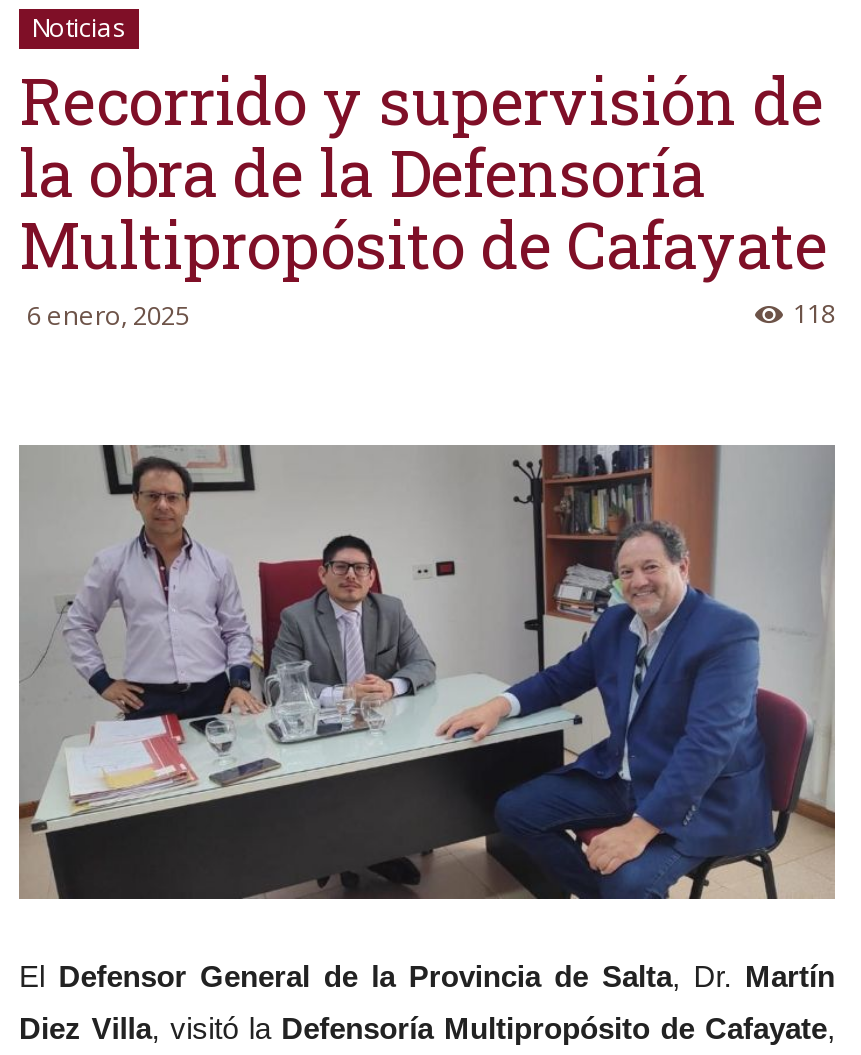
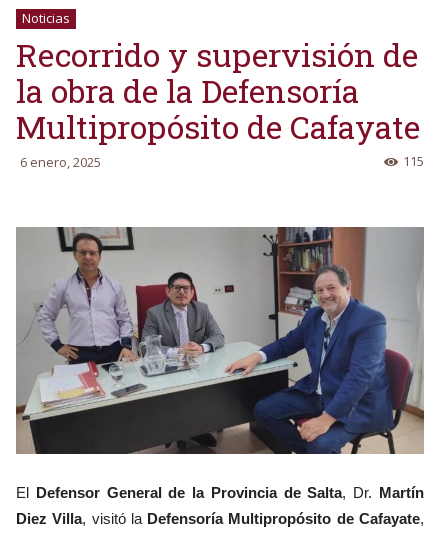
[793,295,835,331] 118 -> [403,152,424,170] 115

